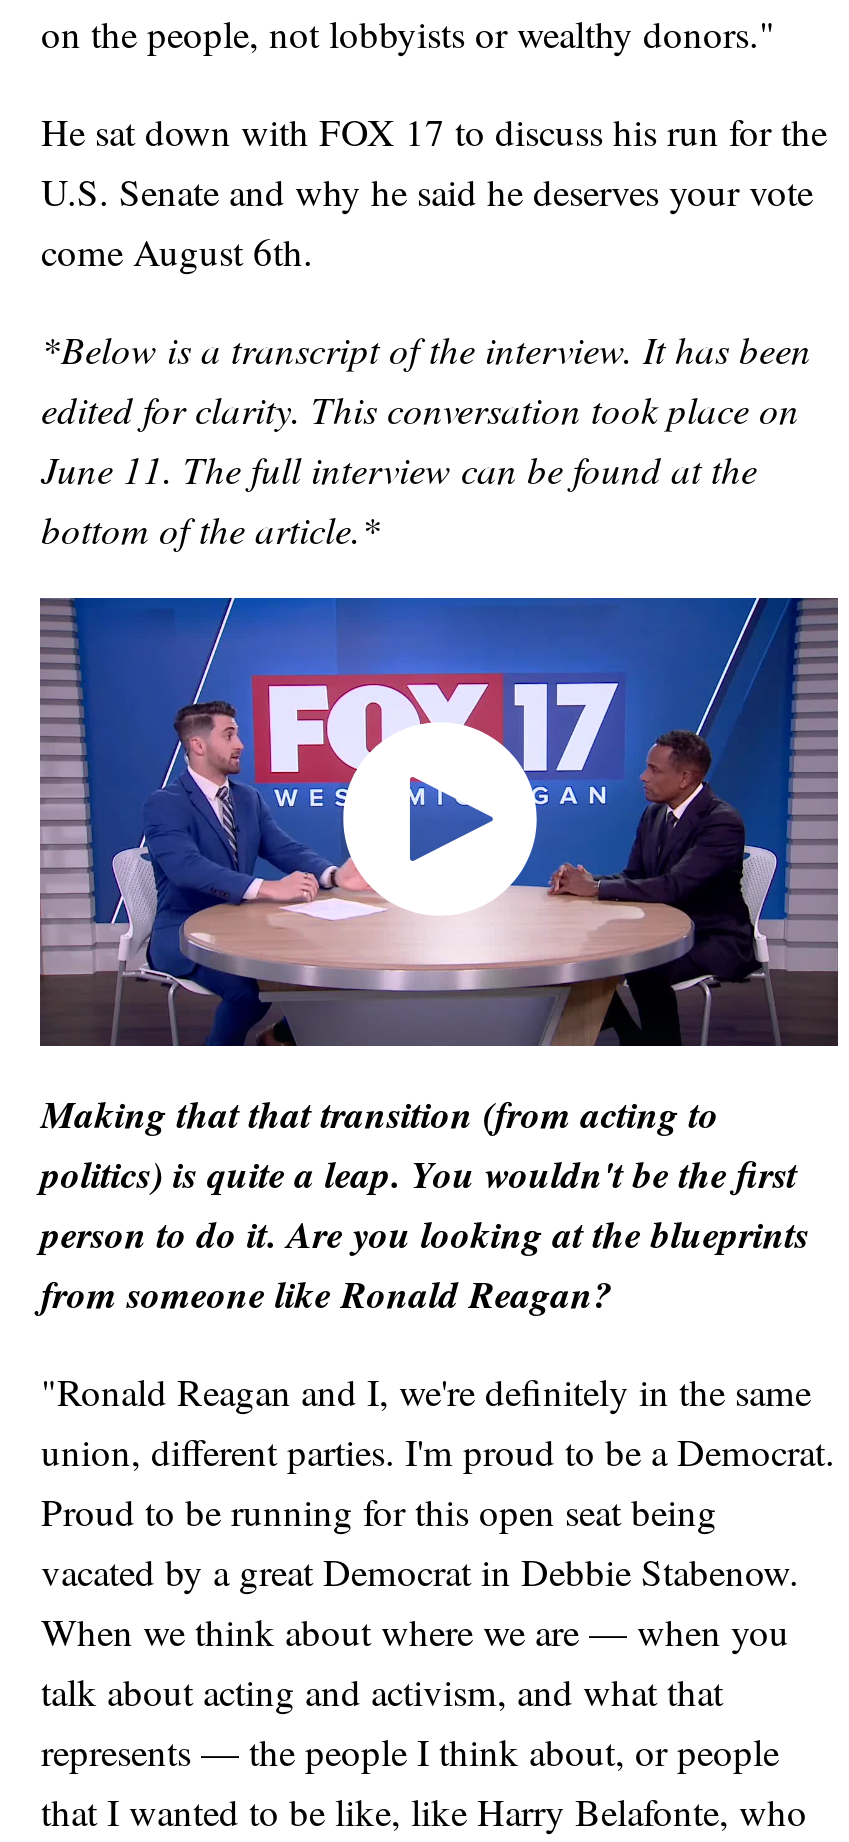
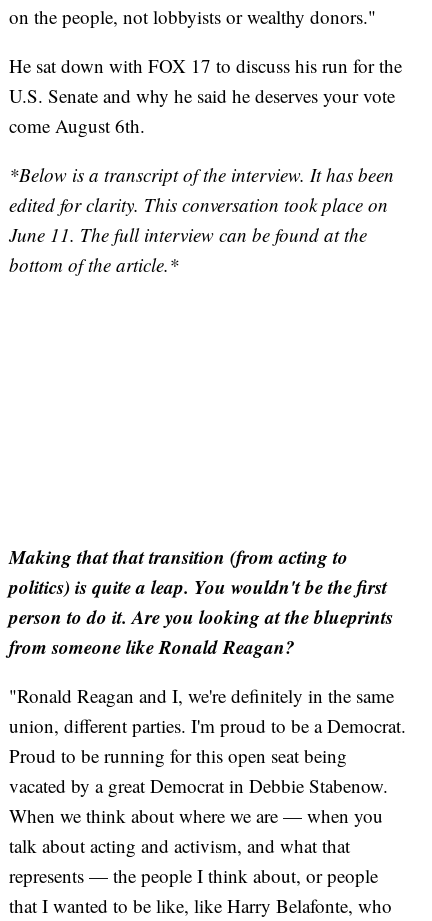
[38,596,840,1048] [image] -> none

